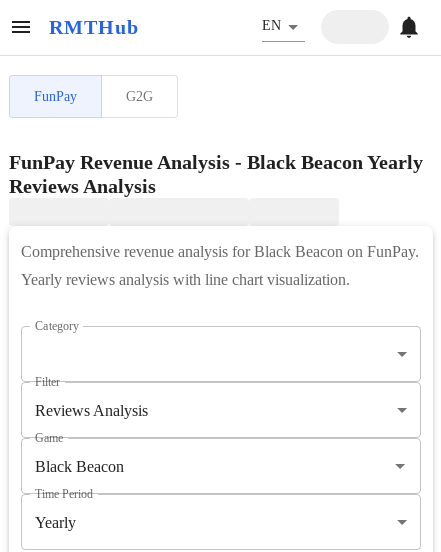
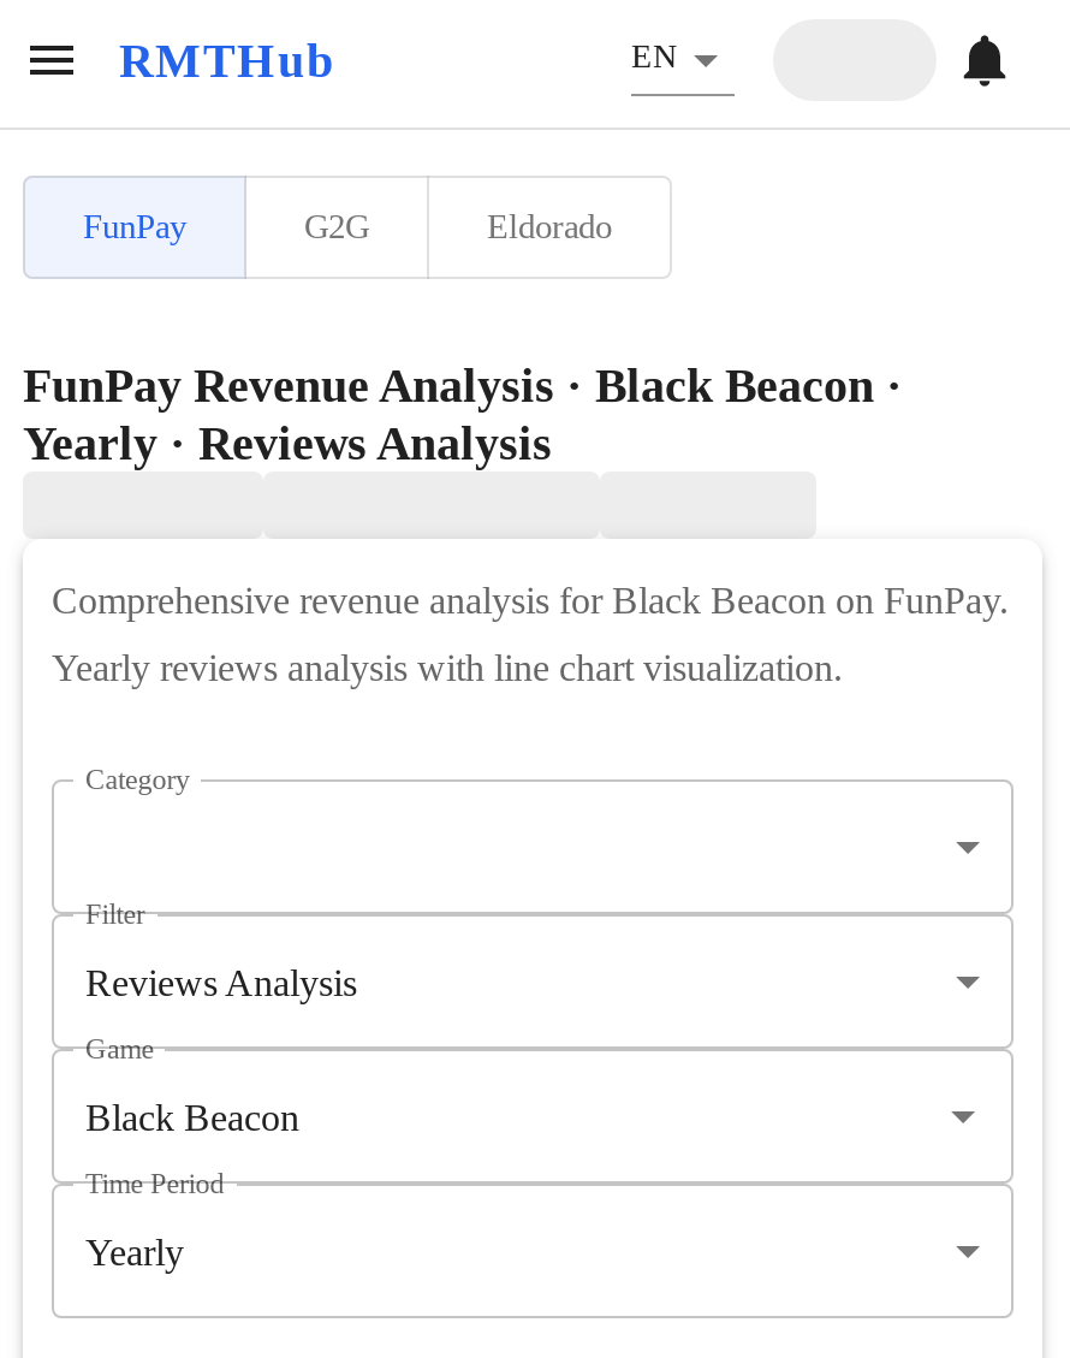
[9,151,423,197] FunPay Revenue Analysis - Black Beacon Yearly | Reviews Analysis -> [23,207,903,469] Eldorado | FunPay Revenue Analysis · Black Beacon · | Yearly · Reviews Analysis

